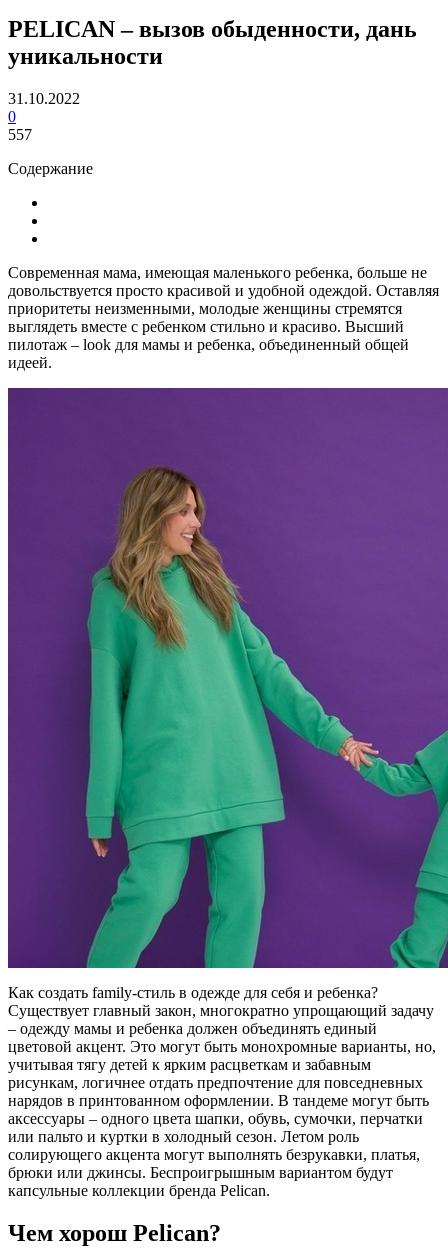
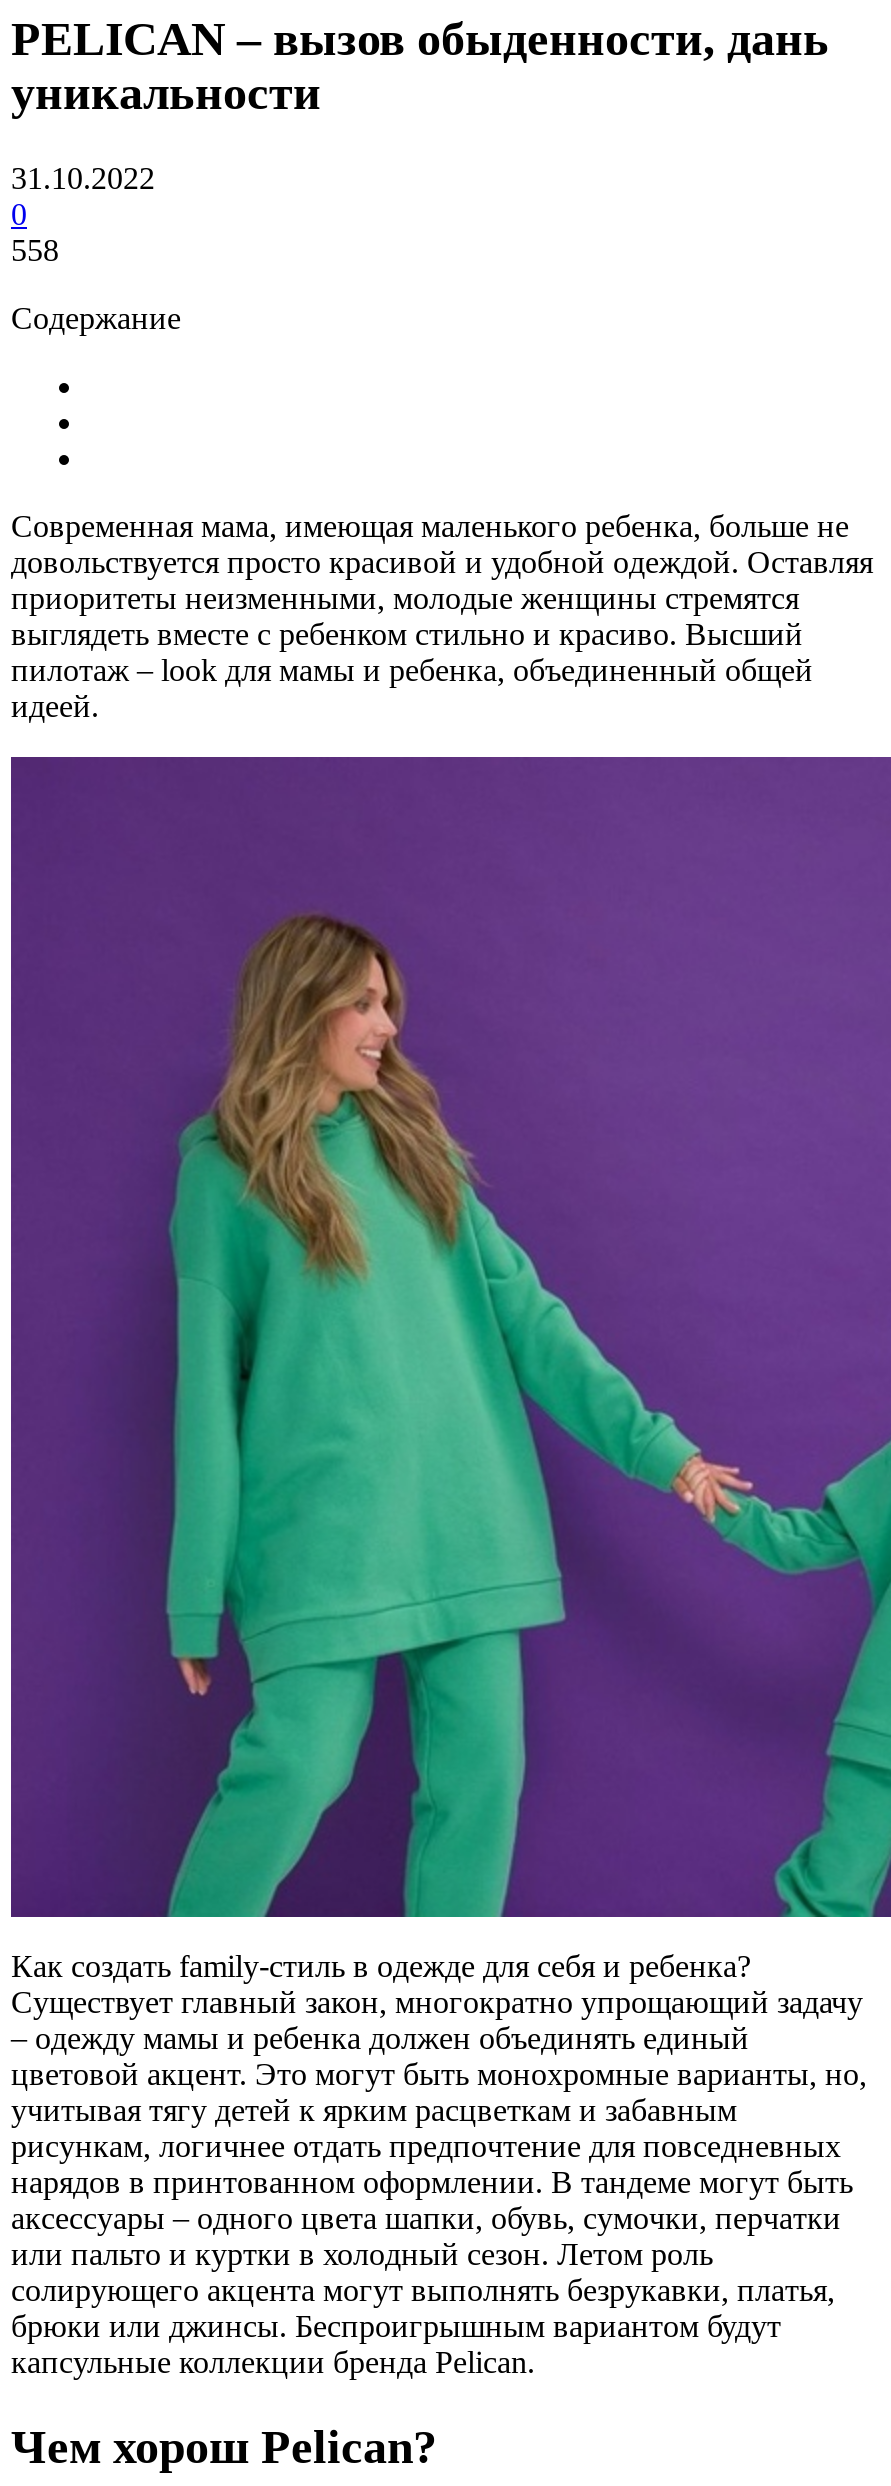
[8,126,32,143] 557 -> [11,233,59,267] 558

